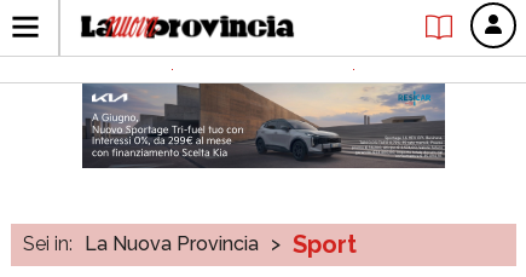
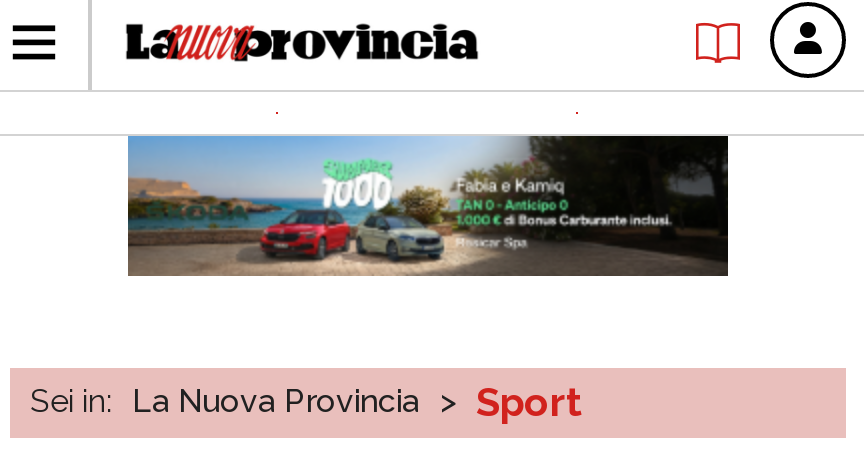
[82,82,446,169] [image] -> [128,134,730,278] [image]

